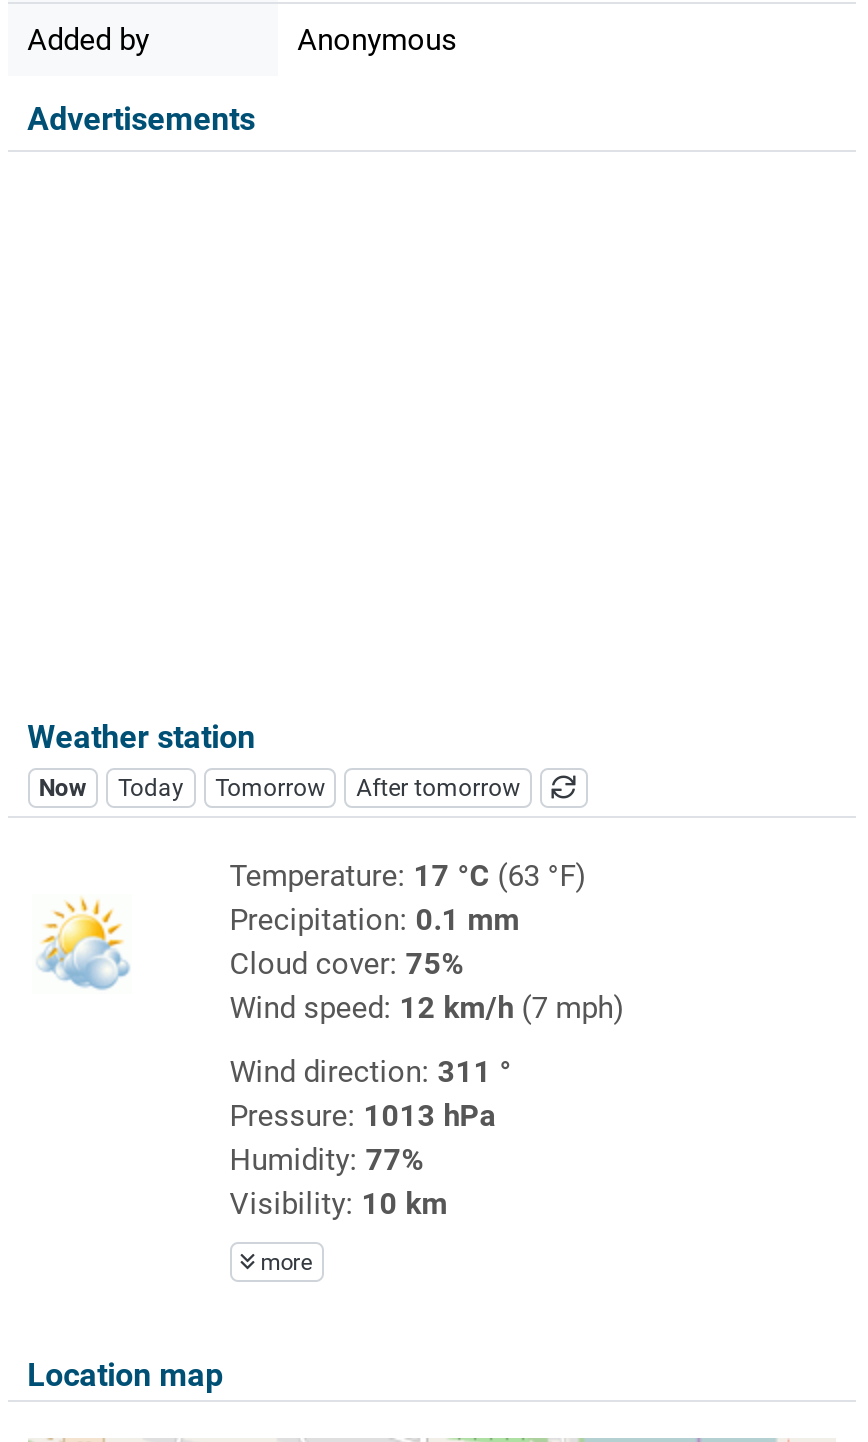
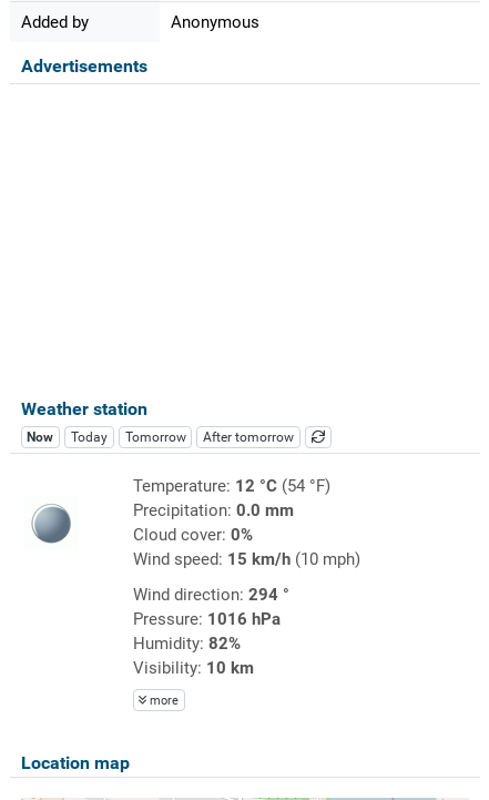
[230,858,586,894] Temperature: 17 °C (63 °F) -> [133,476,330,496] Temperature: 12 °C (54 °F)
[36,896,132,992] [image] -> [28,499,78,549] [image]
[230,902,520,938] Precipitation: 0.1 mm -> [133,500,294,520] Precipitation: 0.0 mm
[230,946,464,982] Cloud cover: 75% -> [133,525,253,545] Cloud cover: 0%
[230,990,624,1026] Wind speed: 12 km/h (7 mph) -> [133,549,360,569] Wind speed: 15 km/h (10 mph)
[230,1054,512,1090] Wind direction: 311 ° -> [133,585,289,605] Wind direction: 294 °
[230,1098,496,1134] Pressure: 1013 hPa -> [133,609,280,629] Pressure: 1016 hPa
[230,1142,424,1178] Humidity: 77% -> [133,634,240,654] Humidity: 82%

